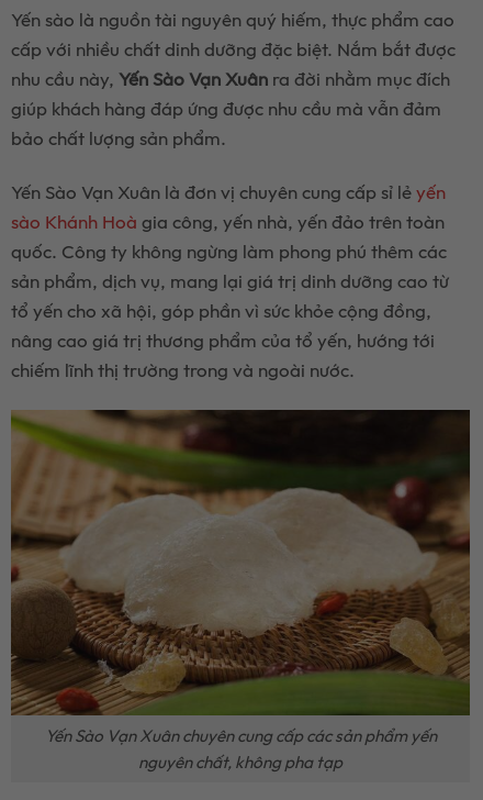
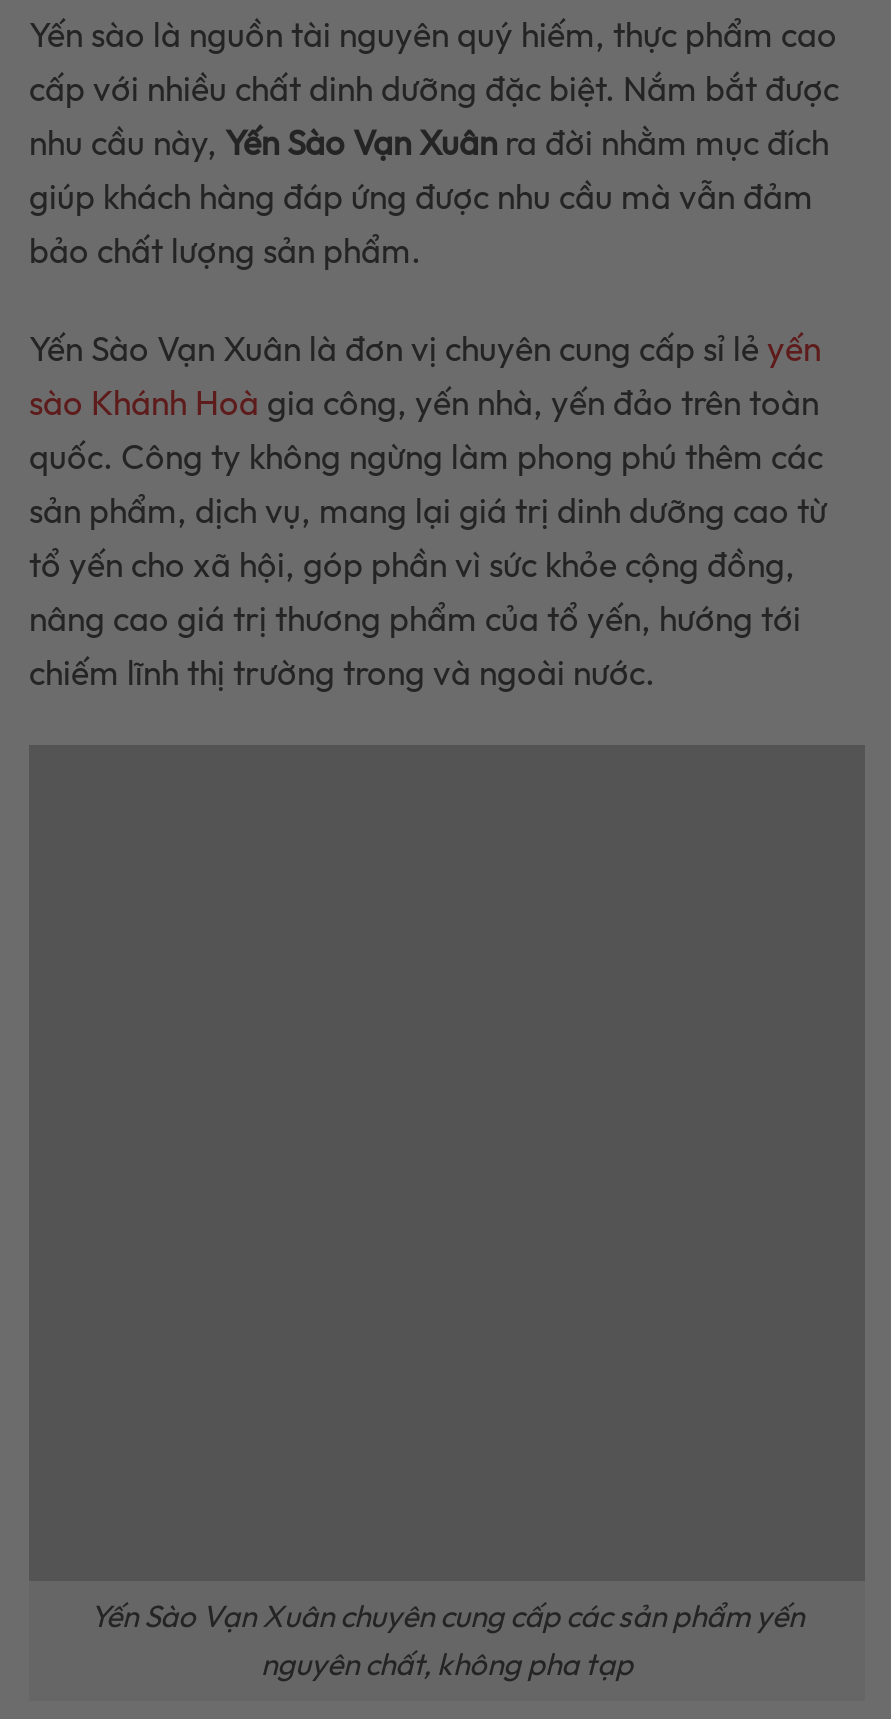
[10,410,471,715] [image] -> none

